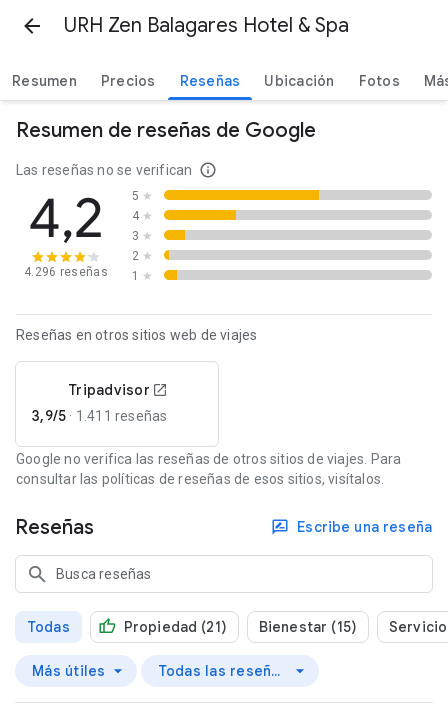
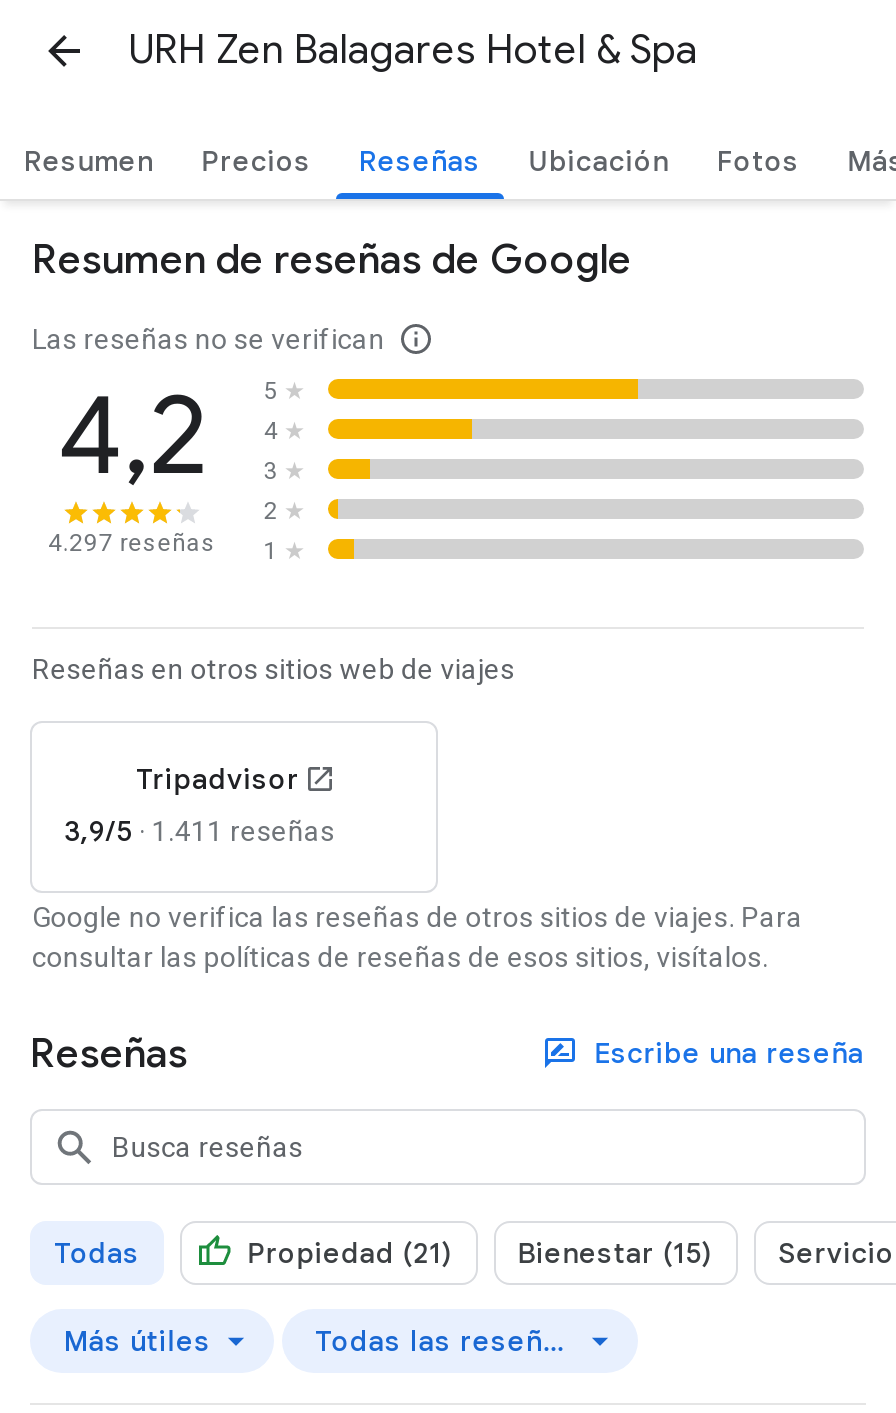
[24,265,108,279] 4.296 reseñas -> [48,529,216,557] 4.297 reseñas

